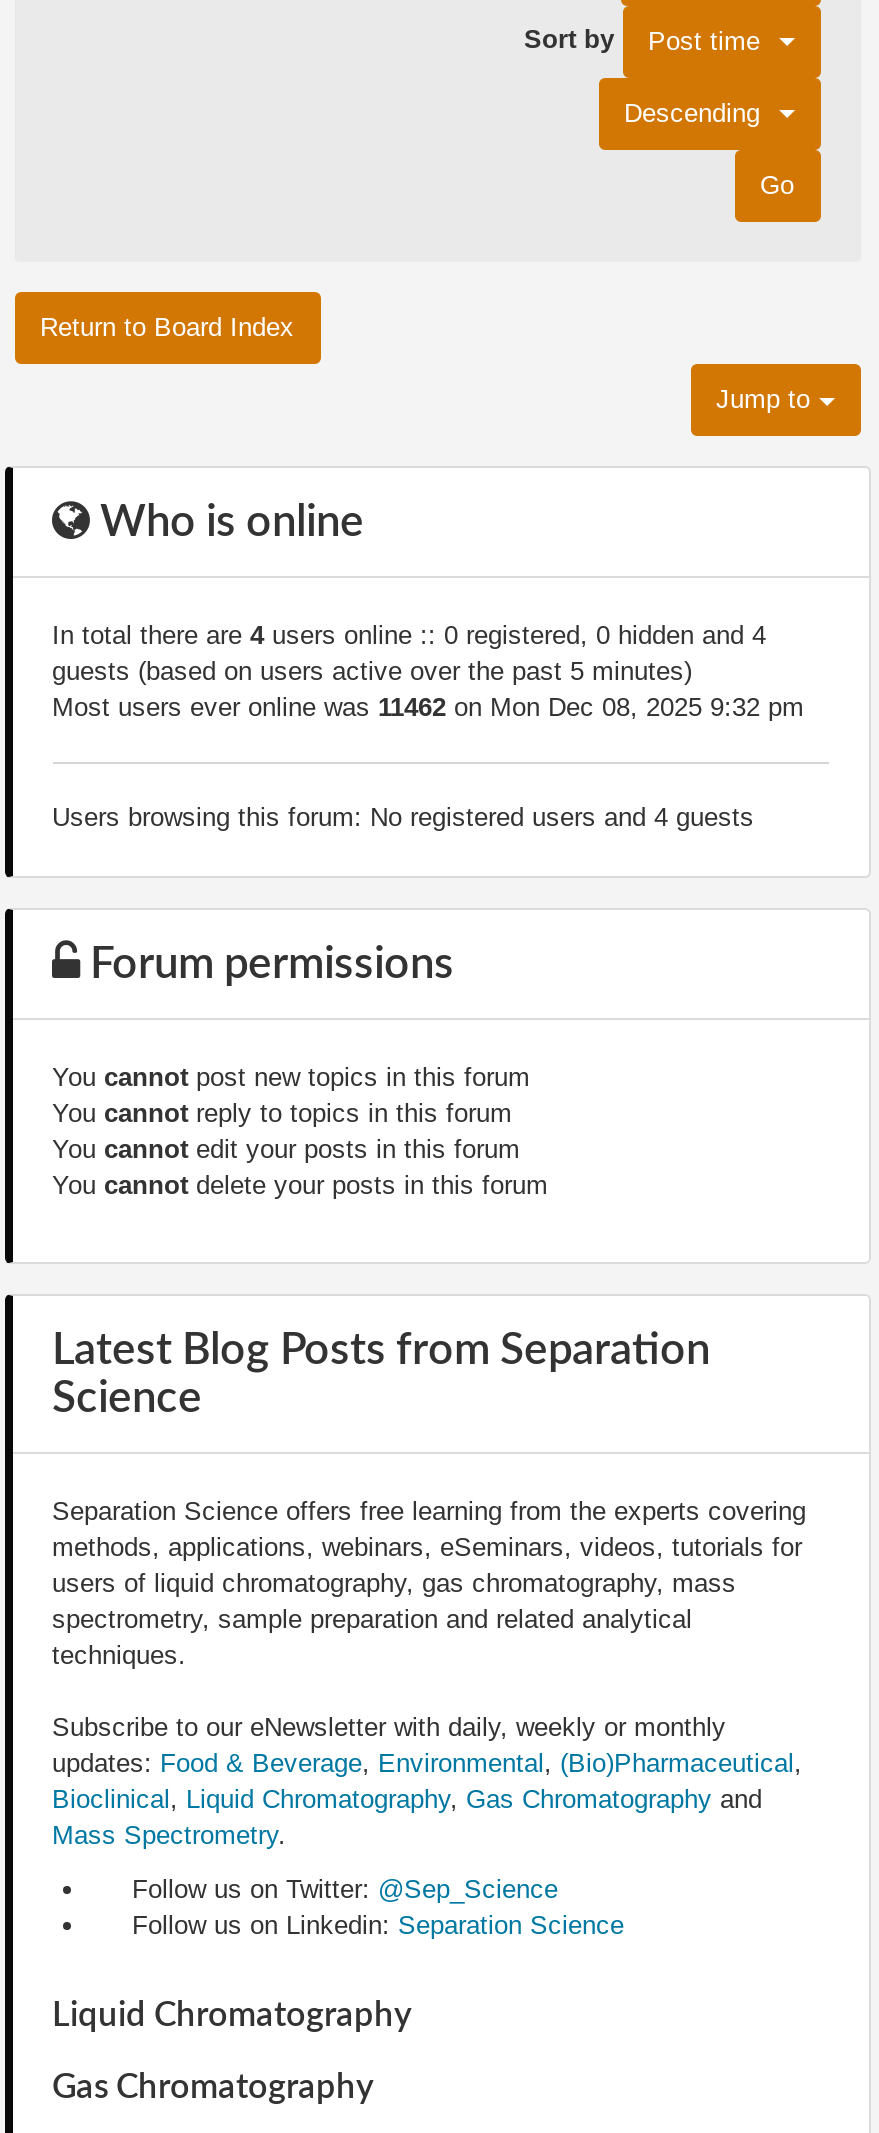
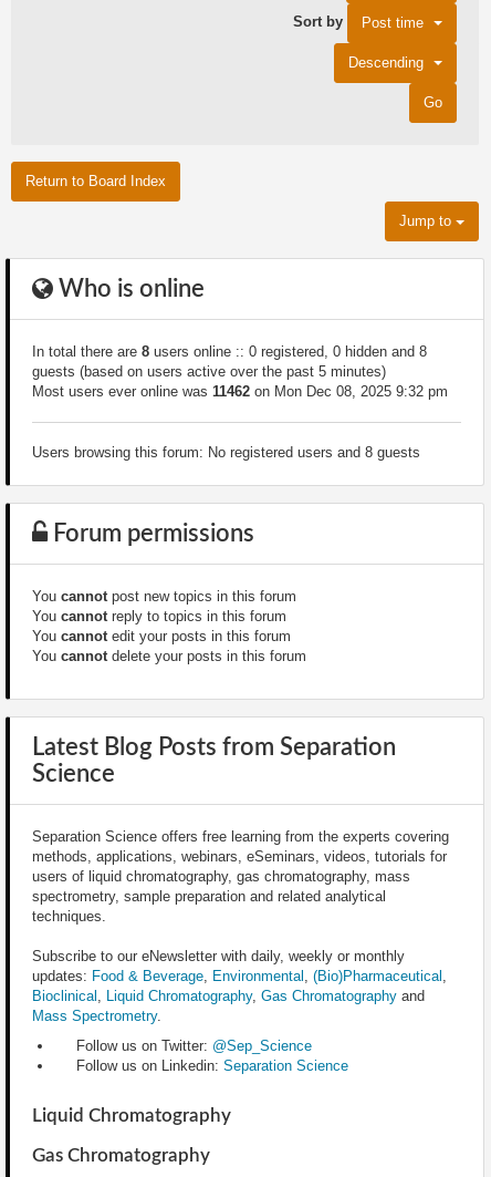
[52,620,766,650] In total there are 4 users online :: 0 registered, 0 hidden and 4 -> [32,343,426,360] In total there are 8 users online :: 0 registered, 0 hidden and 8
[52,802,754,832] Users browsing this forum: No registered users and 4 guests -> [32,444,420,461] Users browsing this forum: No registered users and 8 guests

